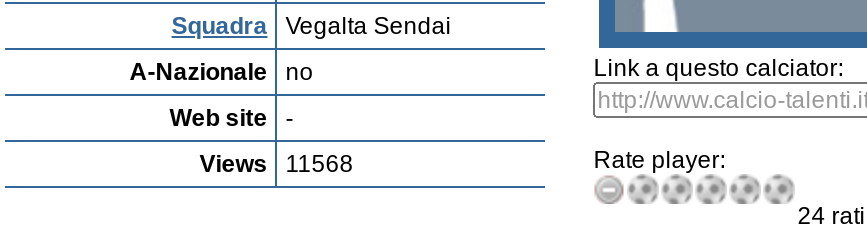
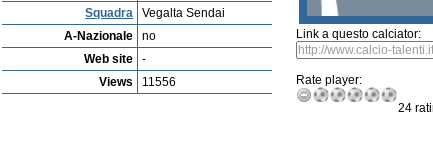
[200,150,354,178] Views 11568 -> [99,75,176,89] Views 11556

